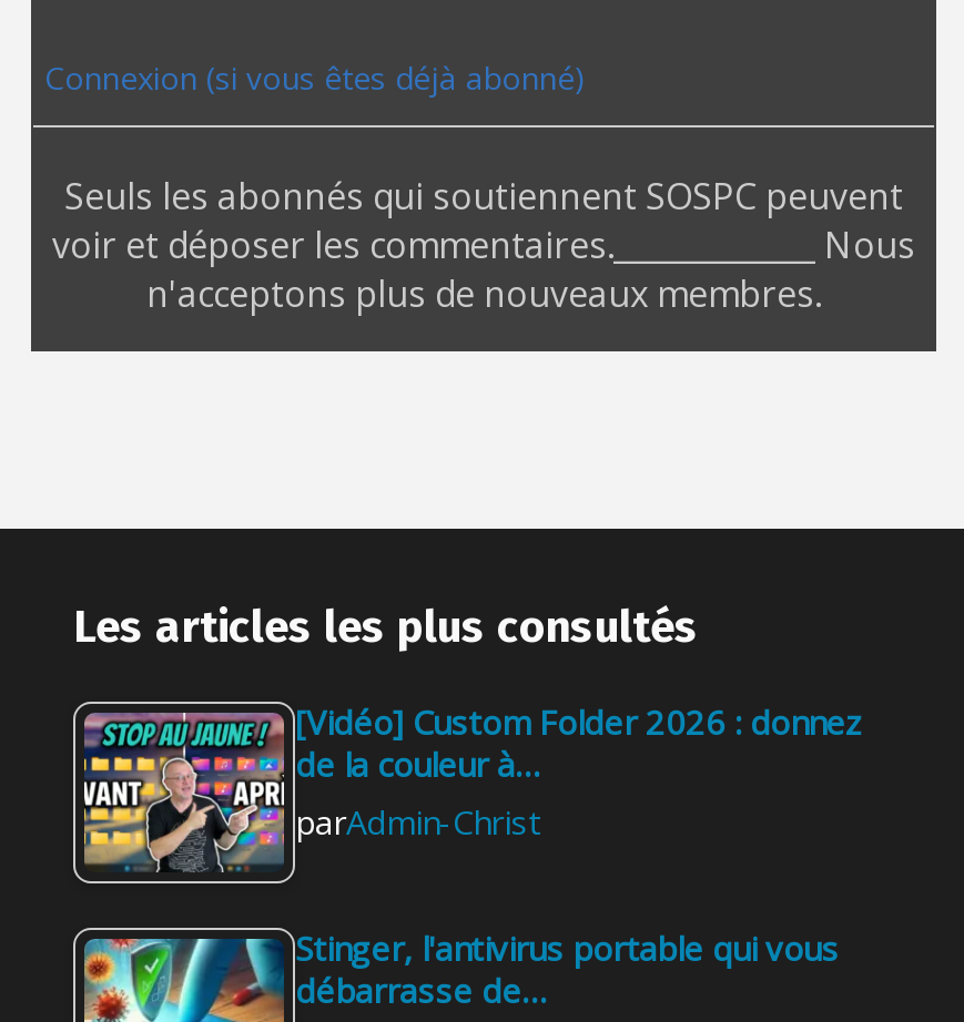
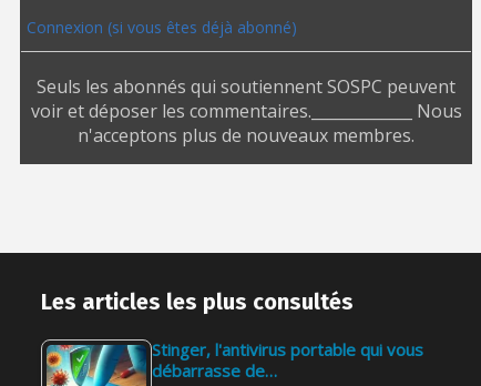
[80,700,863,885] [image] | [Vidéo] Custom Folder 2026 : donnez | de la couleur à… | par Admin-Christ -> none

